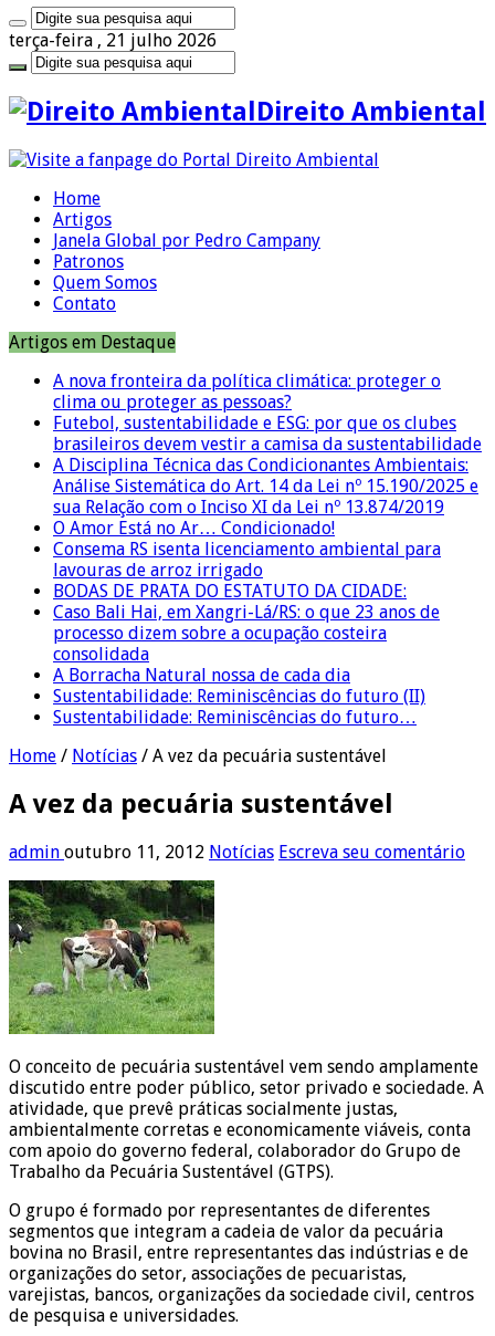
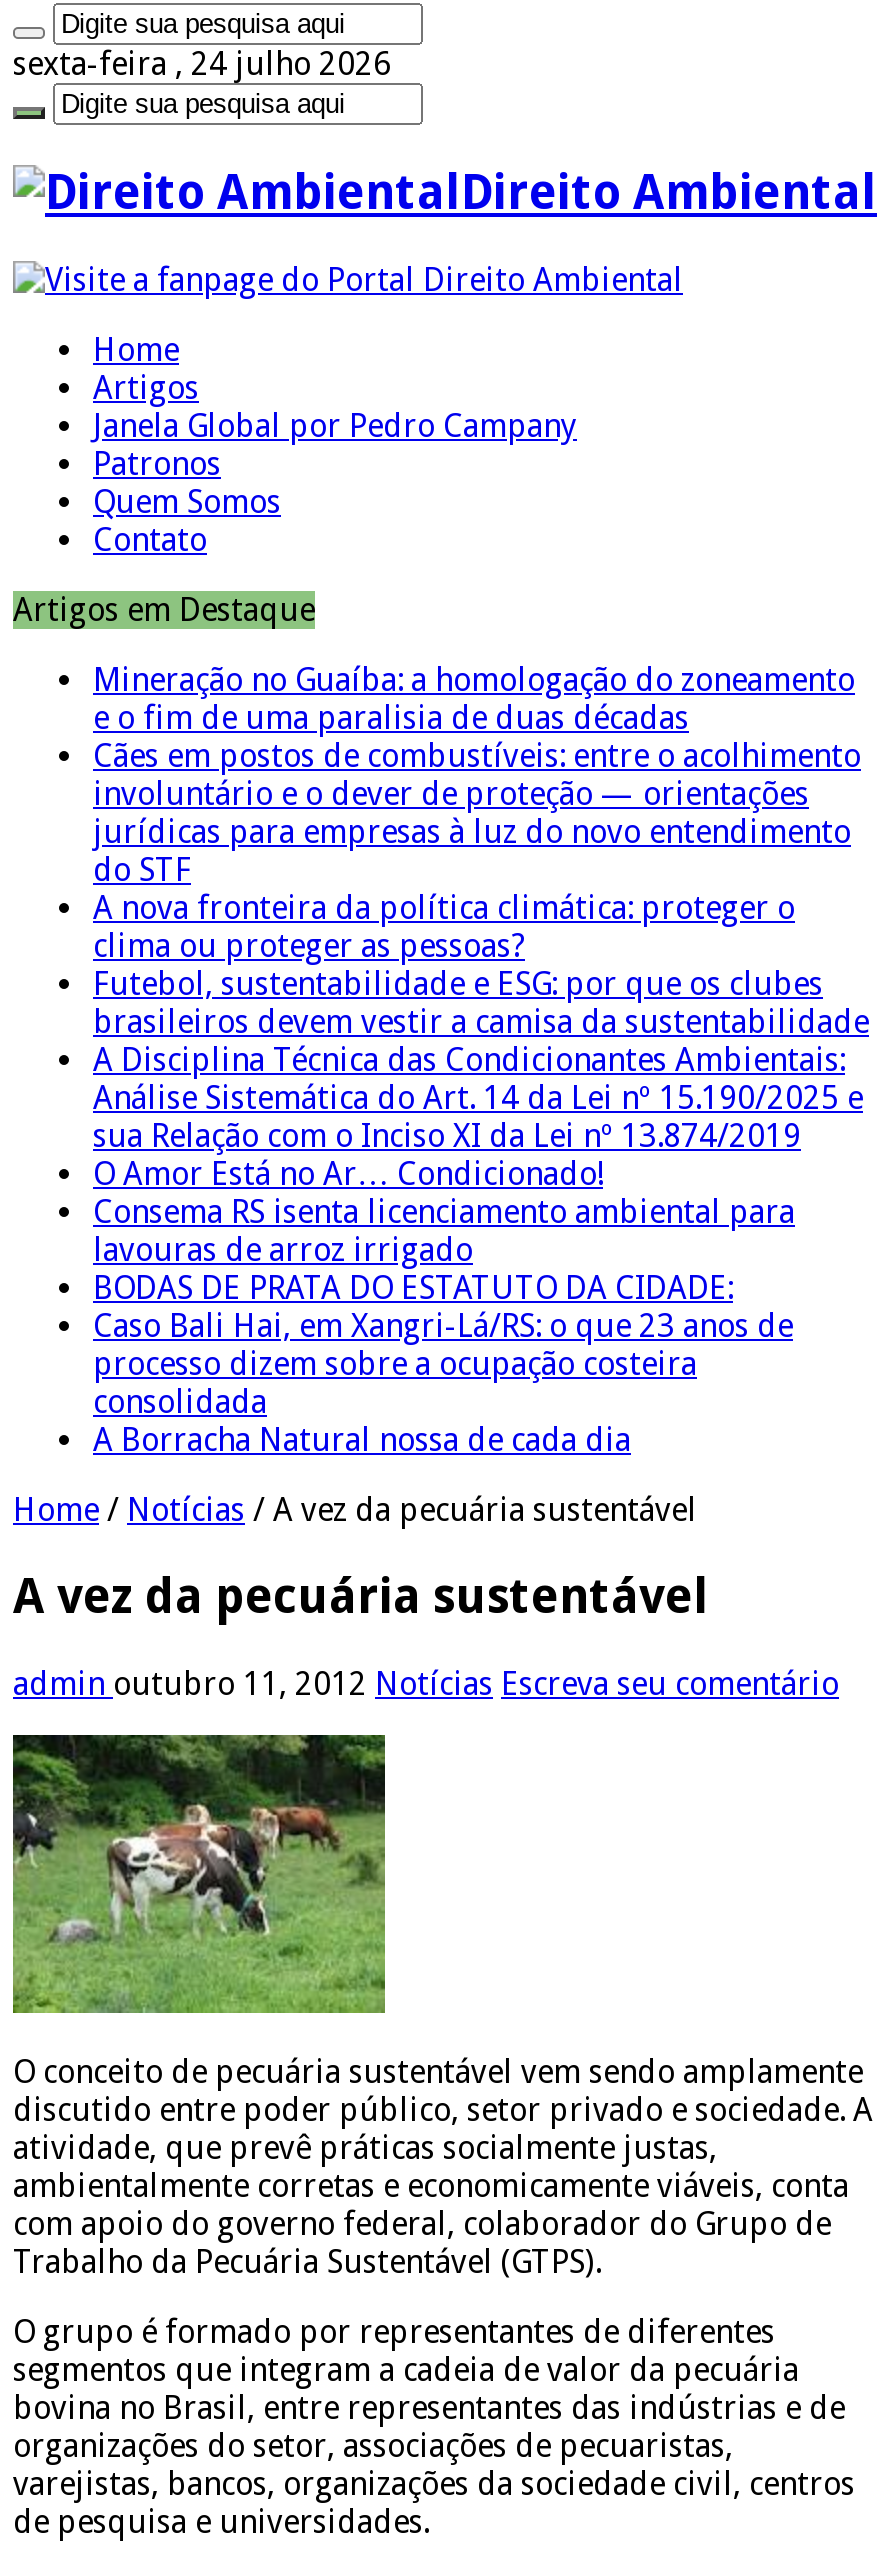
[9,30,217,51] terça-feira , 21 julho 2026 -> [13,45,391,83] sexta-feira , 24 julho 2026
none -> [93,661,861,889] Mineração no Guaíba: a homologação do zoneamento | e o fim de uma paralisia de duas décadas | Cães em postos de combustíveis: entre o acolhimento | involuntário e o dever de proteção — orientações | jurídicas para empresas à luz do novo entendimento | do STF
moved [53,370,482,685] -> [93,889,869,1459]: A nova fronteira da política climática: proteger o | clima ou proteger as pessoas? | Futebol, sustentabilidade e ESG: por que os clubes | ... | consolidada | A Borracha Natural nossa de cada dia
[53,685,425,728] Sustentabilidade: Reminiscências do futuro (II) | Sustentabilidade: Reminiscências do futuro… -> none

